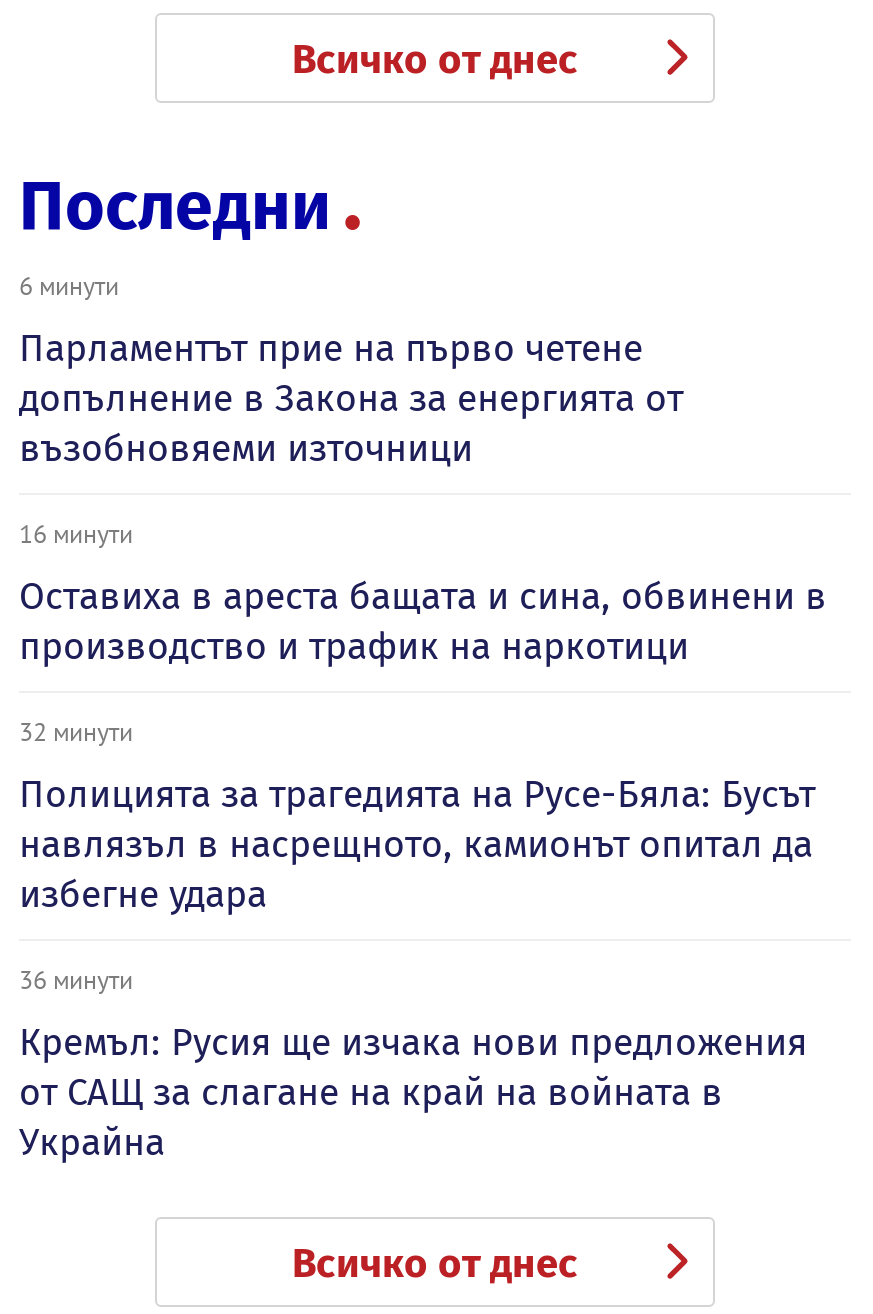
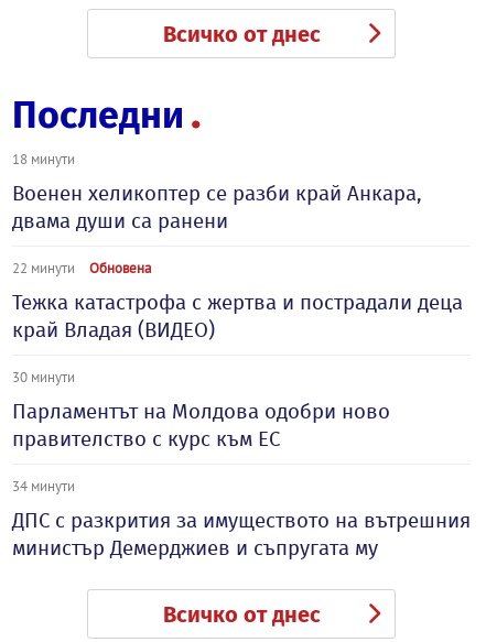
[19,269,119,301] 6 минути -> [12,150,75,167] 18 минути
[19,325,683,471] Парламентът прие на първо четене | допълнение в Закона за енергията от | възобновяеми източници -> [12,181,422,233] Военен хеликоптер се разби край Анкара, | двама души са ранени
[19,517,133,549] 16 минути -> [12,259,151,276] 22 минути | Обновена
[19,573,827,669] Оставиха в ареста бащата и сина, обвинени в | производство и трафик на наркотици -> [12,290,463,342] Тежка катастрофа с жертва и пострадали деца | край Владая (ВИДЕО)
[19,715,133,747] 32 минути -> [12,368,75,385] 30 минути
[19,771,815,917] Полицията за трагедията на Русе-Бяла: Бусът | навлязъл в насрещното, камионът опитал да | избегне удара -> [12,399,390,451] Парламентът на Молдова одобри ново | правителство с курс към ЕС
[19,963,133,995] 36 минути -> [12,477,75,494] 34 минути
[19,1019,807,1165] Кремъл: Русия ще изчака нови предложения | от САЩ за слагане на край на войната в | Украйна -> [12,508,471,561] ДПС с разкрития за имуществото на вътрешния | министър Демерджиев и съпругата му

